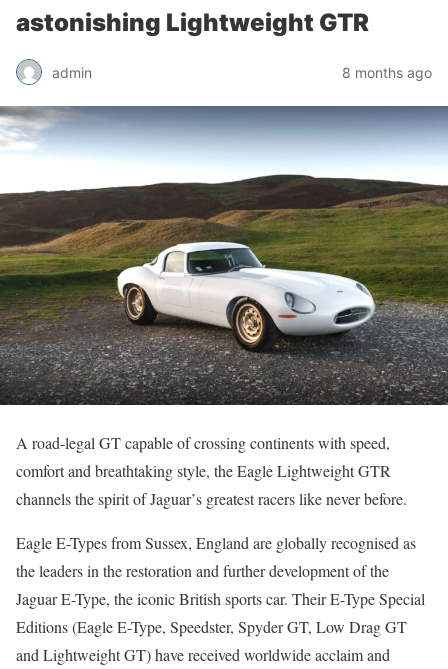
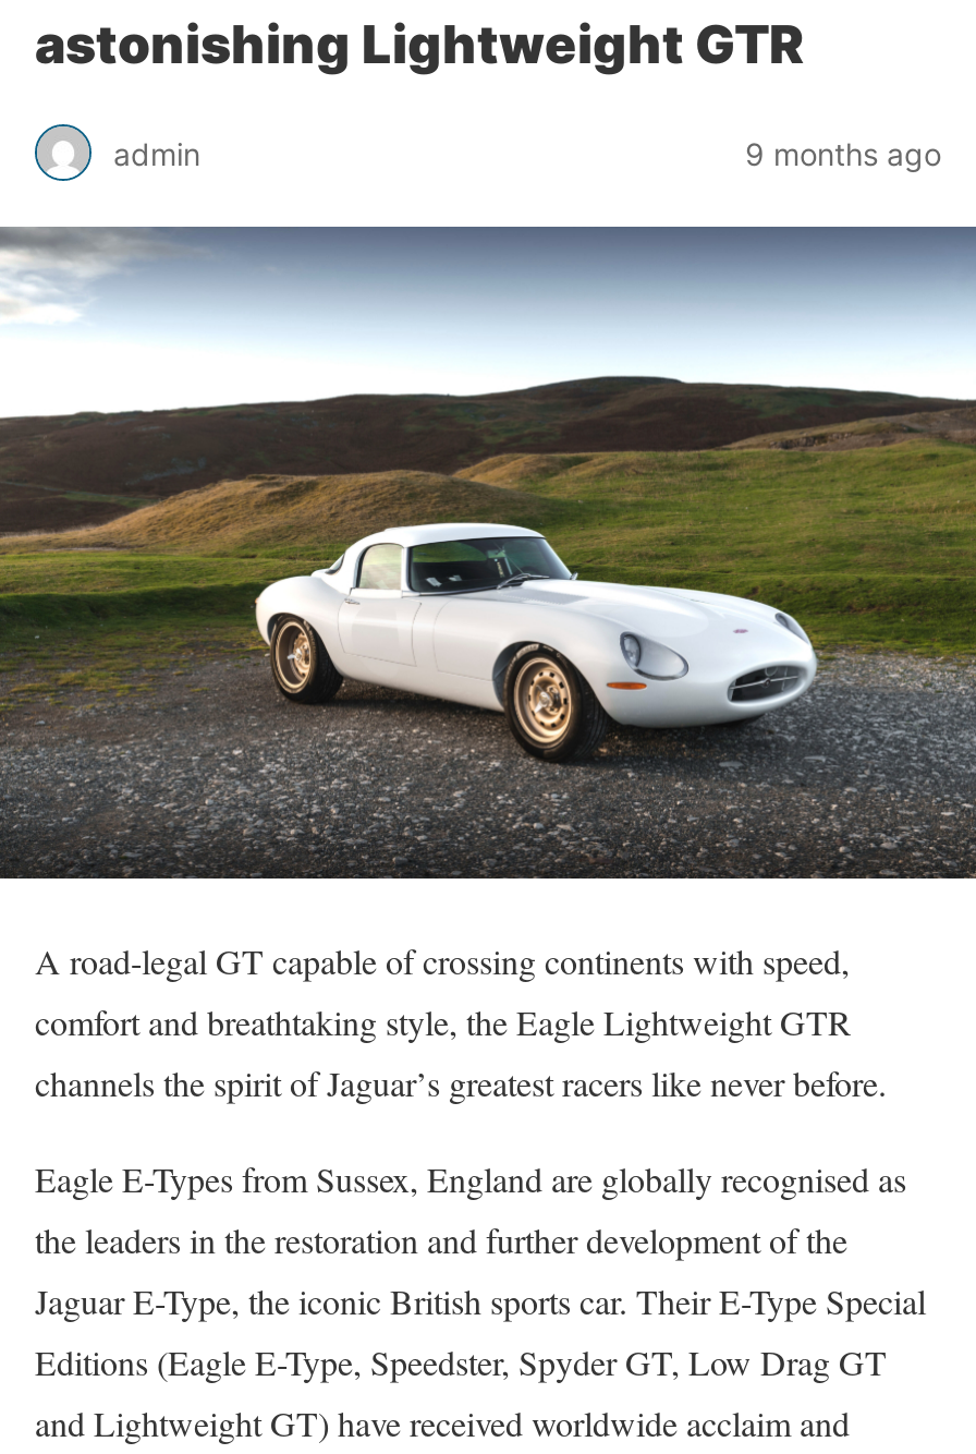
[342,63,432,80] 8 months ago -> [745,134,941,171] 9 months ago

